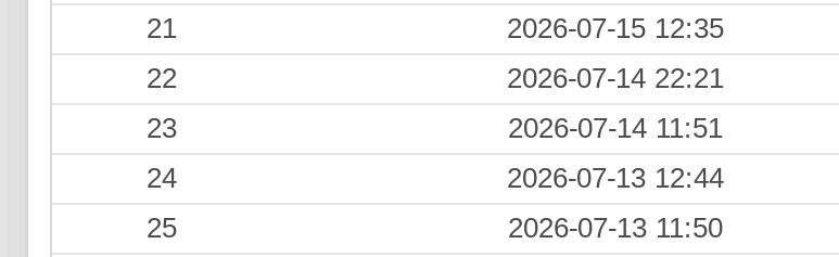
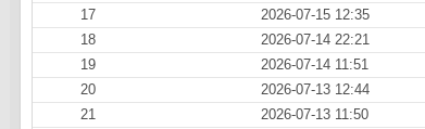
[147,12,177,44] 21 -> [80,7,95,23] 17
[147,62,177,94] 22 -> [80,31,95,48] 18
[147,112,177,144] 23 -> [80,56,95,73] 19
[147,162,177,194] 24 -> [80,81,95,98] 20
[147,211,177,244] 25 -> [80,106,95,122] 21

